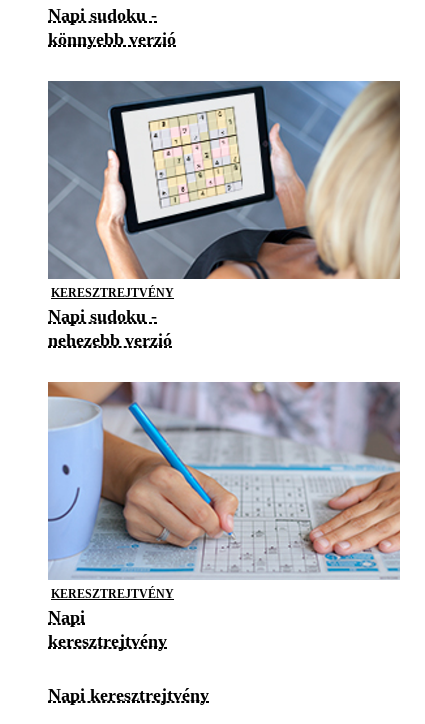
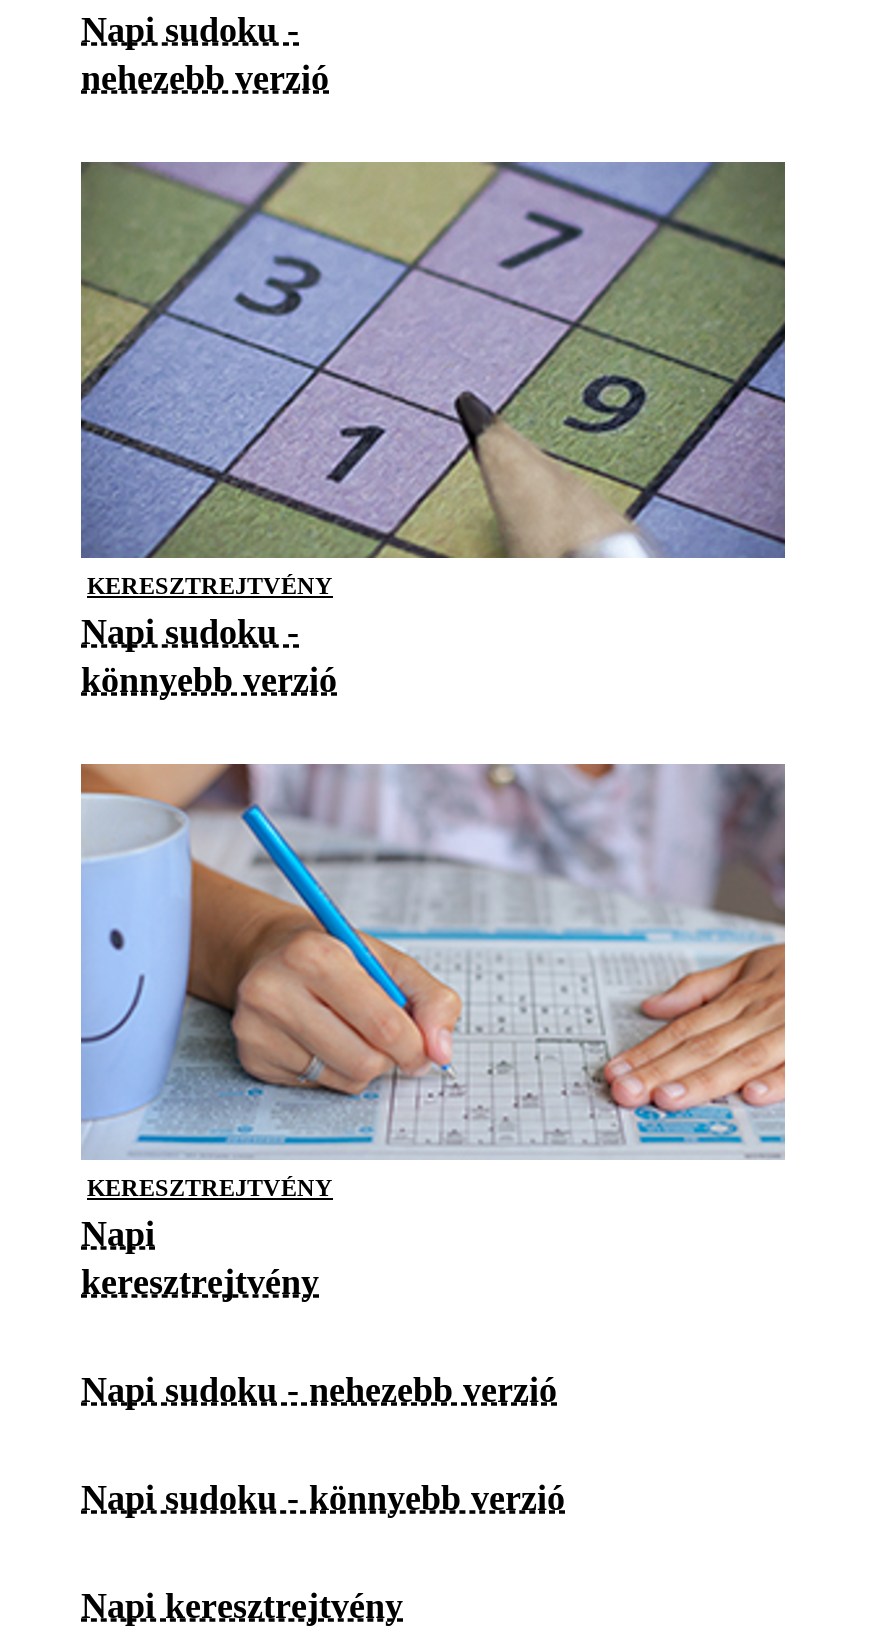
moved [48,29,176,49] -> [81,660,337,700]: könnyebb verzió
[48,81,400,280] [image] -> [81,160,787,560] [image]
moved [48,330,172,350] -> [81,57,329,97]: nehezebb verzió
none -> [81,1370,565,1518] Napi sudoku - nehezebb verzió | Napi sudoku - könnyebb verzió

